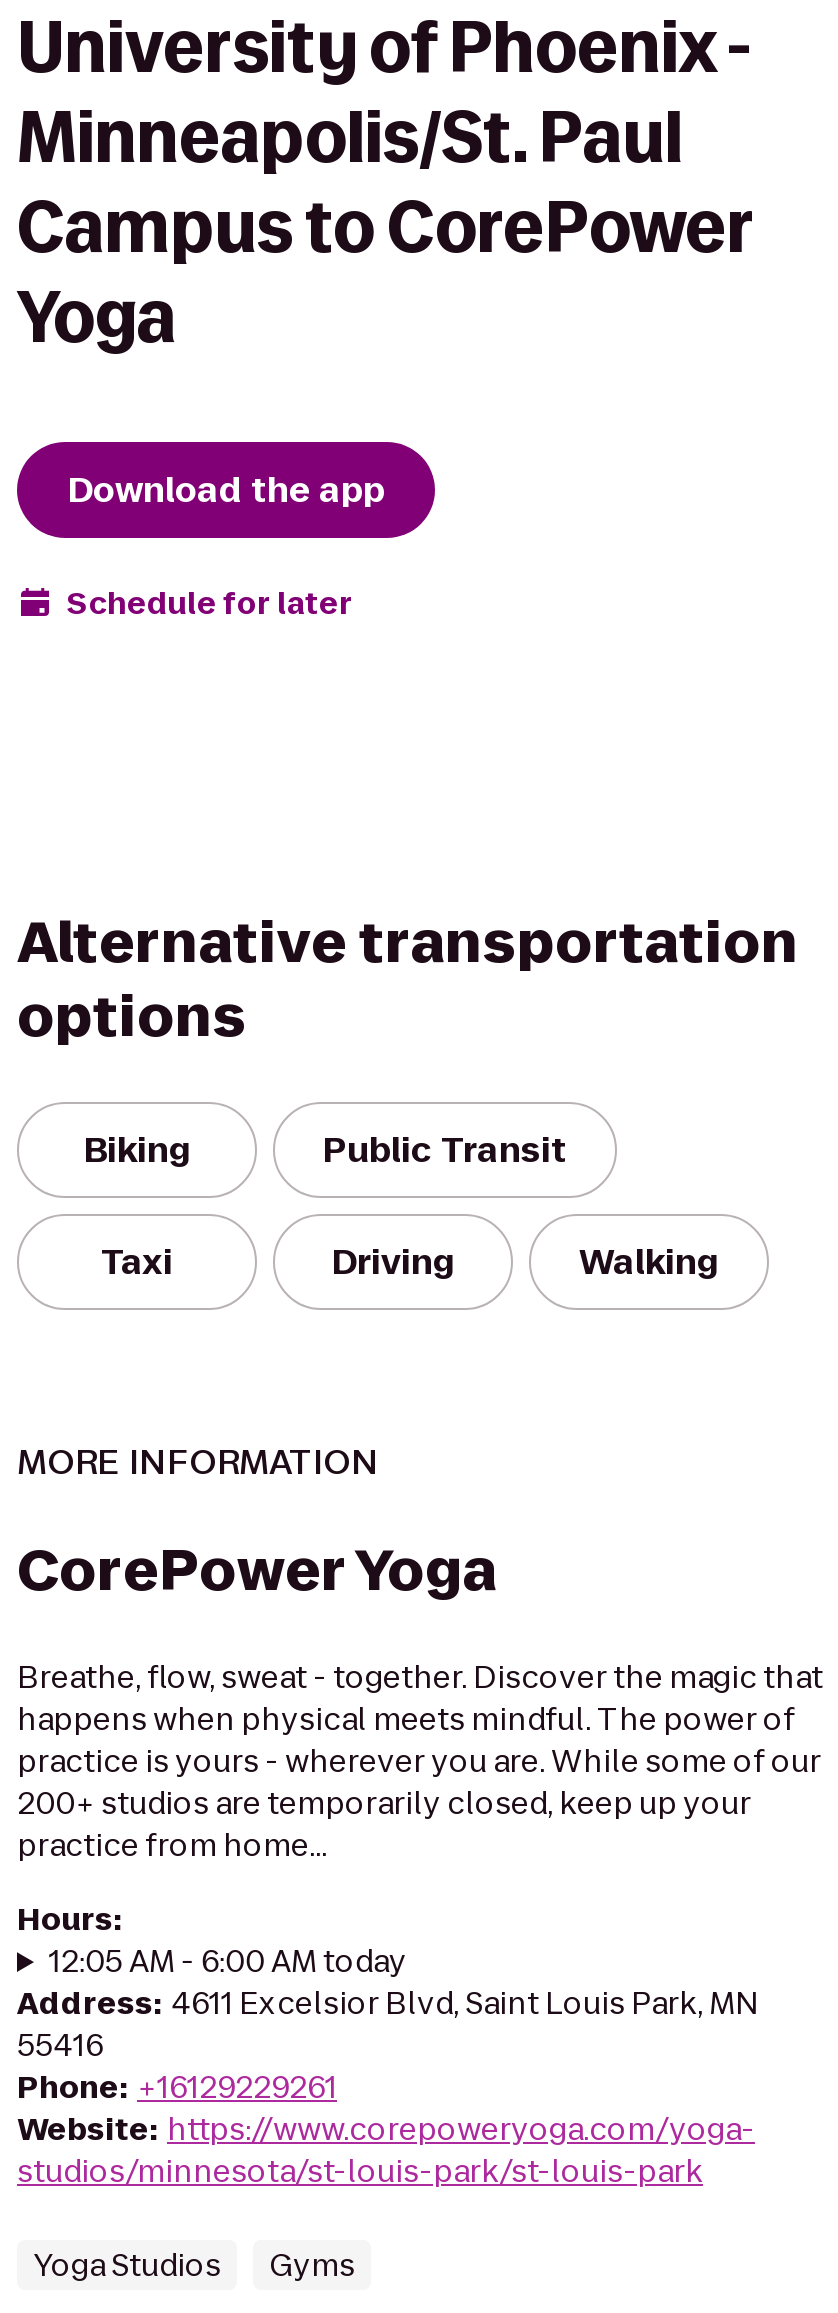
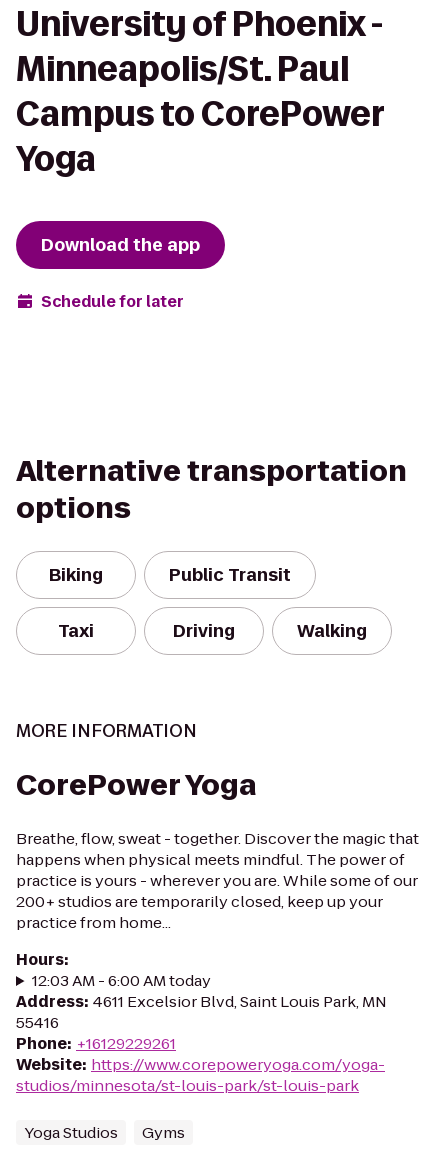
[49,1940,407,1982] 12:05 AM - 6:00 AM today -> [32,970,211,991] 12:03 AM - 6:00 AM today

